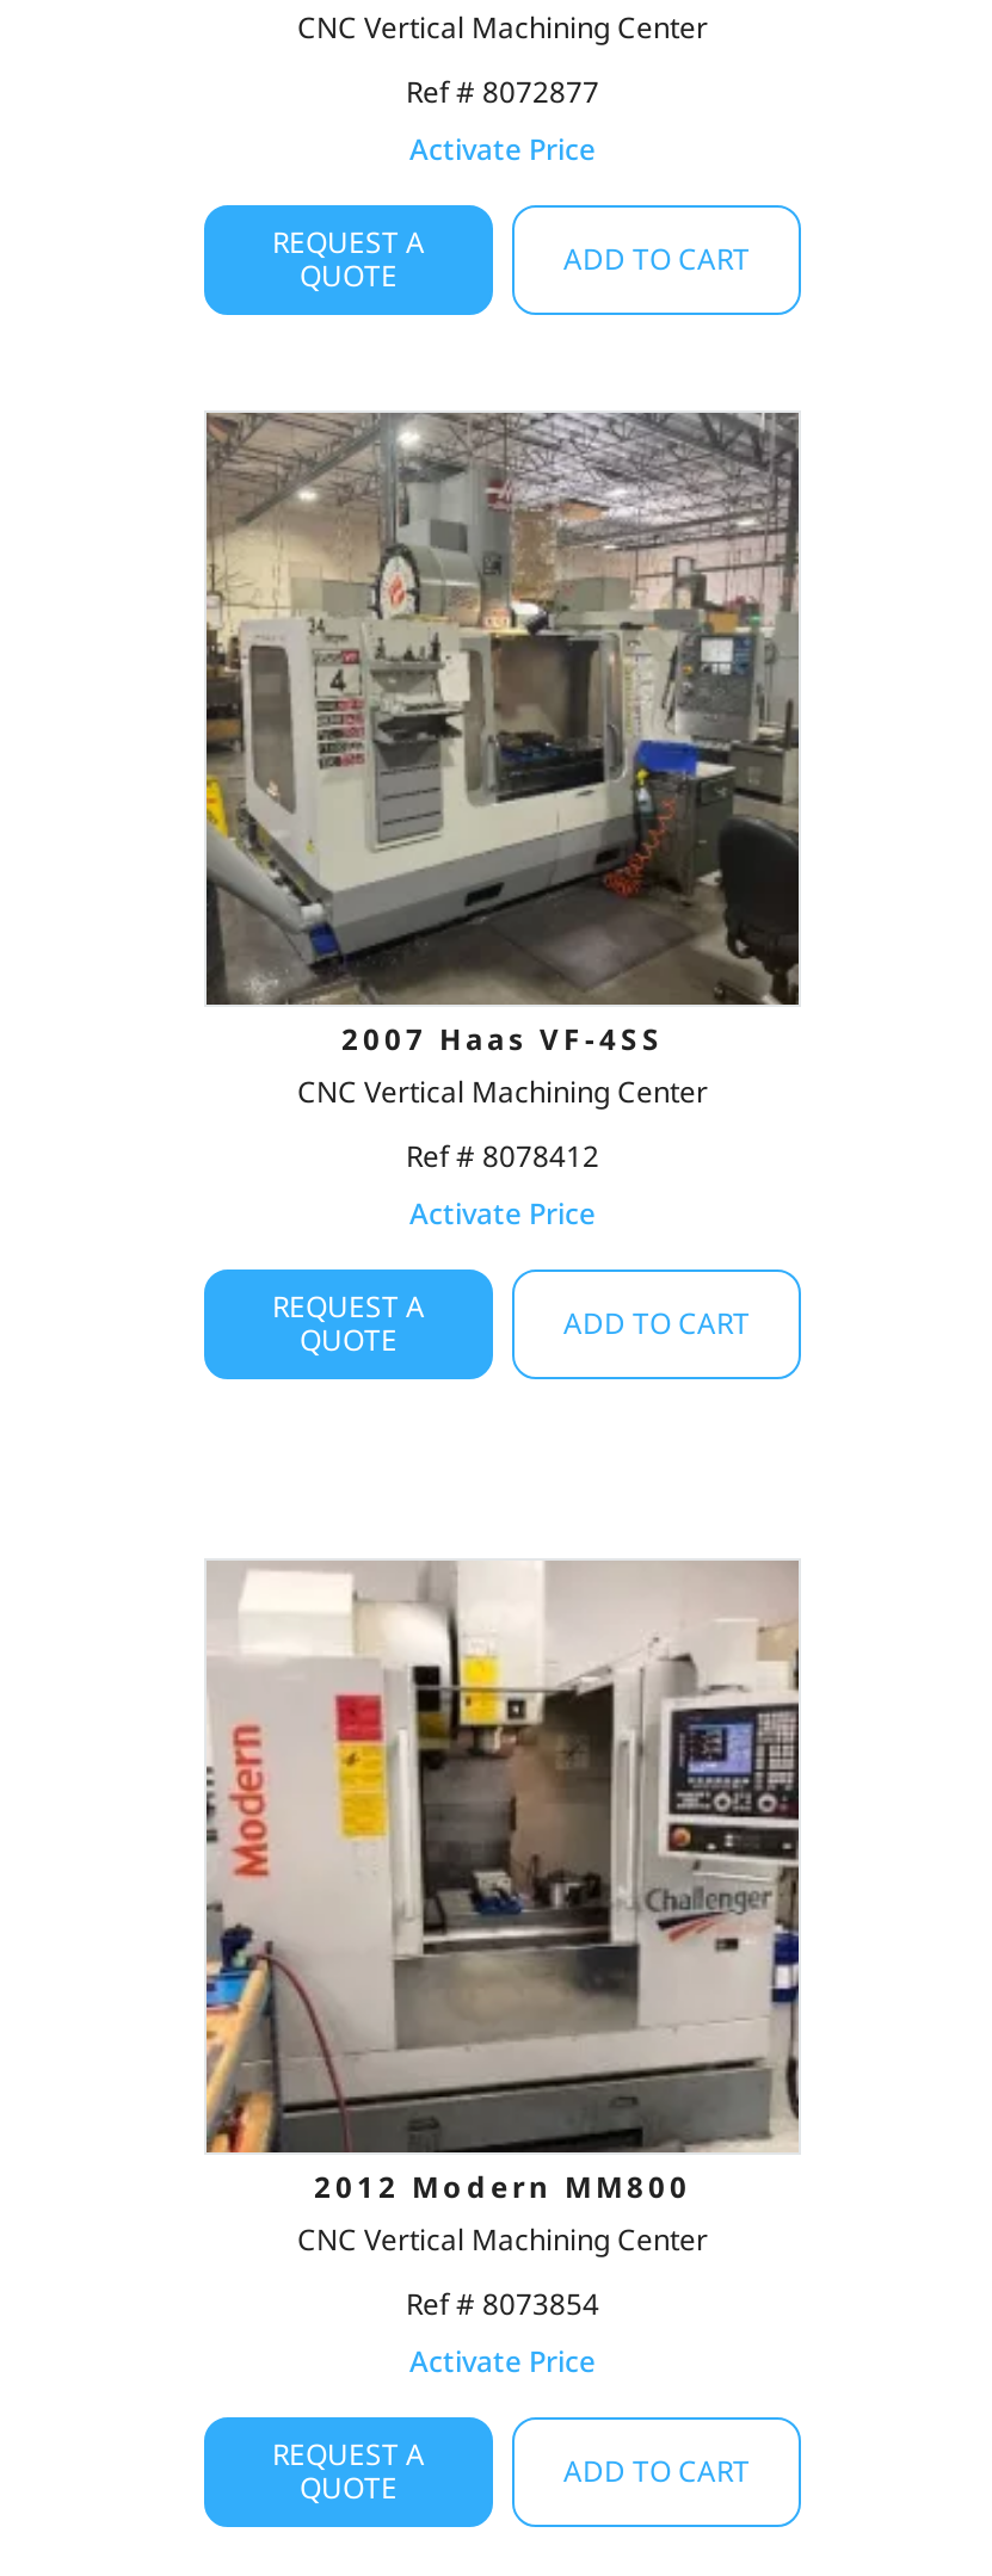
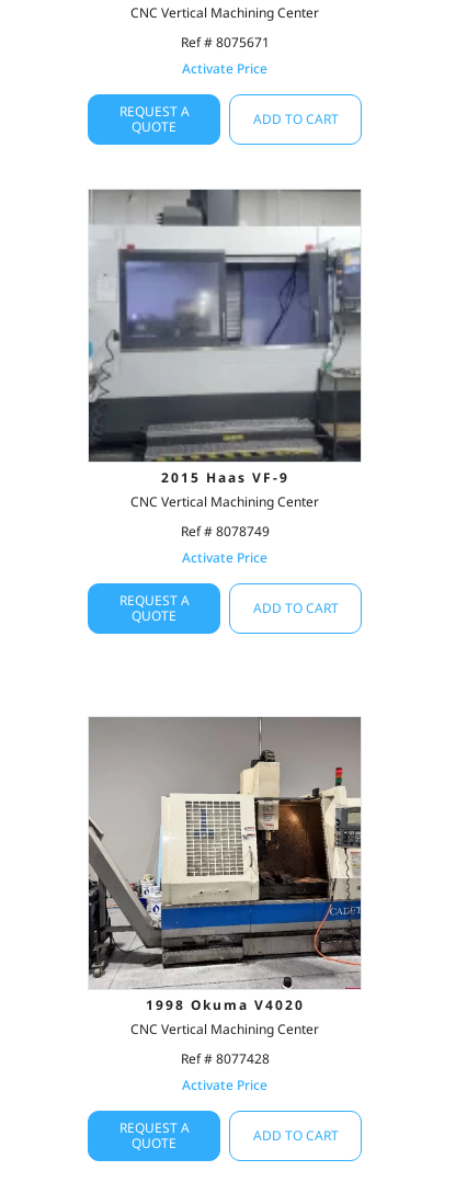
[406,70,599,111] Ref # 8072877 -> [180,32,269,51] Ref # 8075671
[204,413,801,1058] [image] | 2007 Haas VF-4SS -> [88,190,362,486] [image] | 2015 Haas VF-9
[406,1135,599,1175] Ref # 8078412 -> [180,521,269,540] Ref # 8078749
[204,1561,801,2207] [image] | 2012 Modern MM800 -> [88,716,362,1014] [image] | 1998 Okuma V4020
[406,2284,599,2324] Ref # 8073854 -> [180,1049,269,1068] Ref # 8077428

